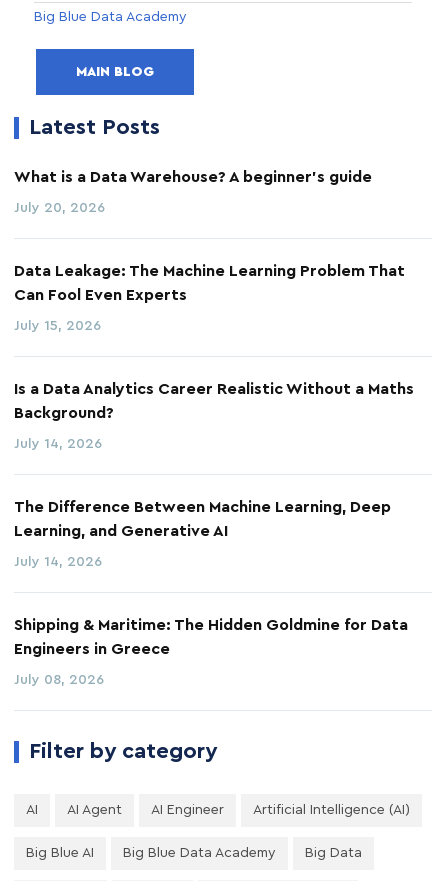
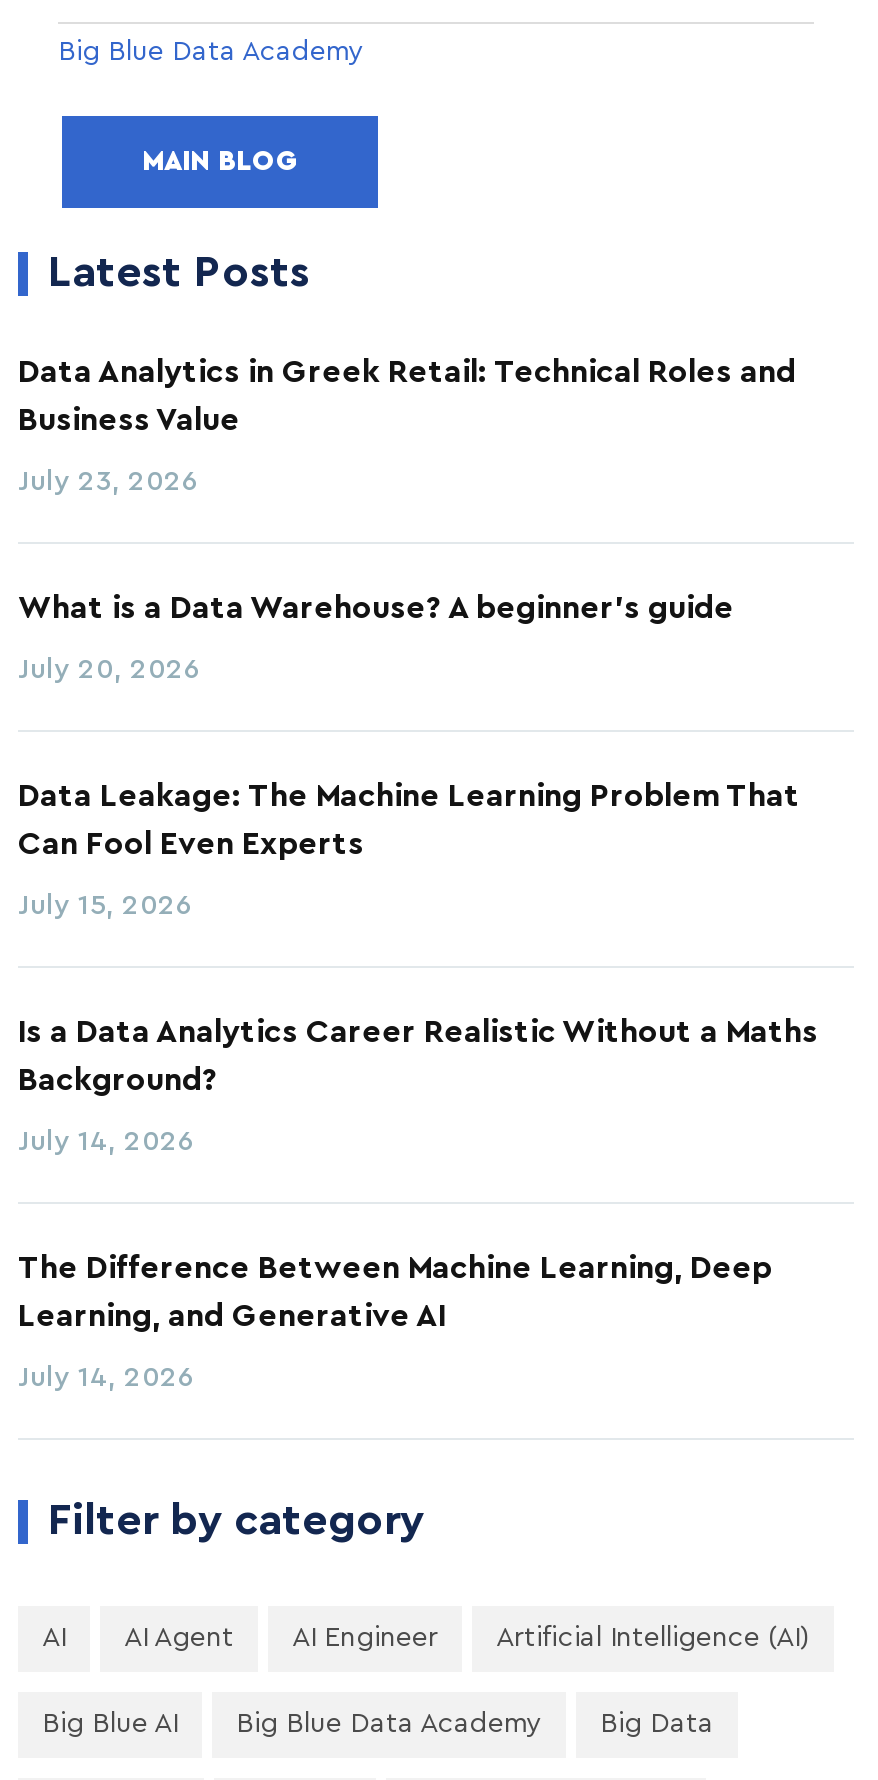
none -> [18,357,796,497] Data Analytics in Greek Retail: Technical Roles and | Business Value | July 23, 2026
moved [14,169,414,569] -> [18,593,818,1393]: What is a Data Warehouse? A beginner's guide | July 20, 2026 | Data Leakage: The Machine Learning Problem That | ... | Learning, and Generative AI | July 14, 2026
[14,617,408,687] Shipping & Maritime: The Hidden Goldmine for Data | Engineers in Greece | July 08, 2026 -> none

